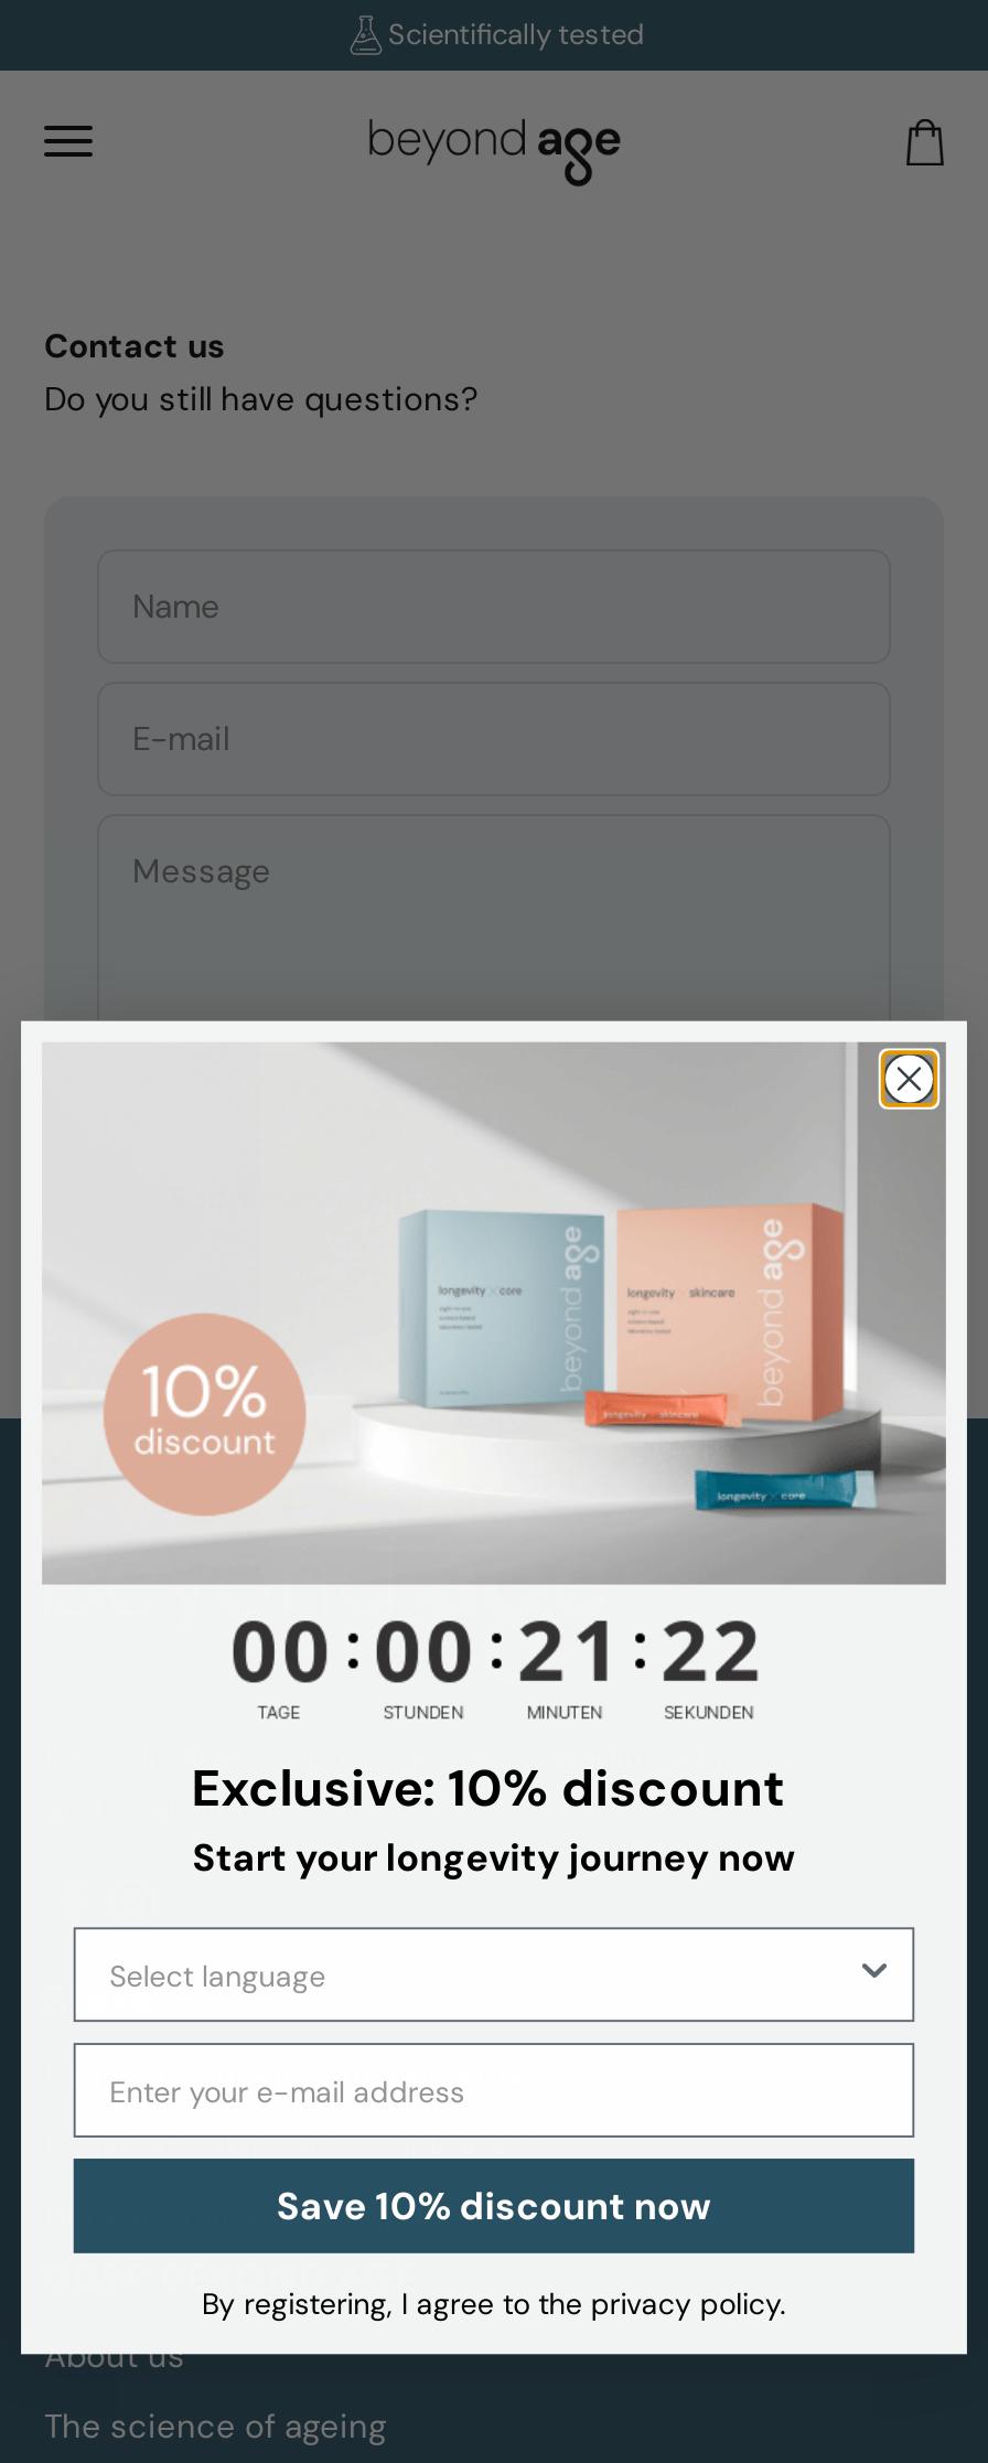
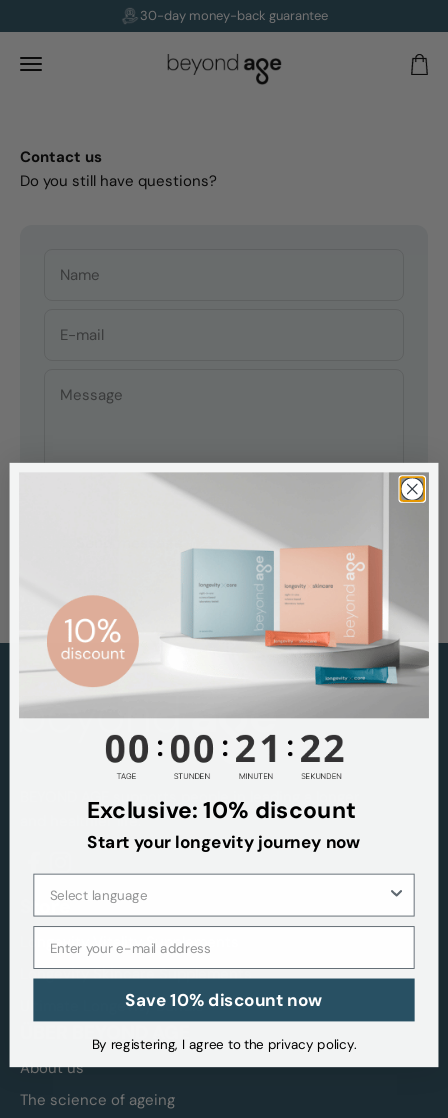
[388,15,644,53] Scientifically tested -> [140,7,328,24] 30-day money-back guarantee

